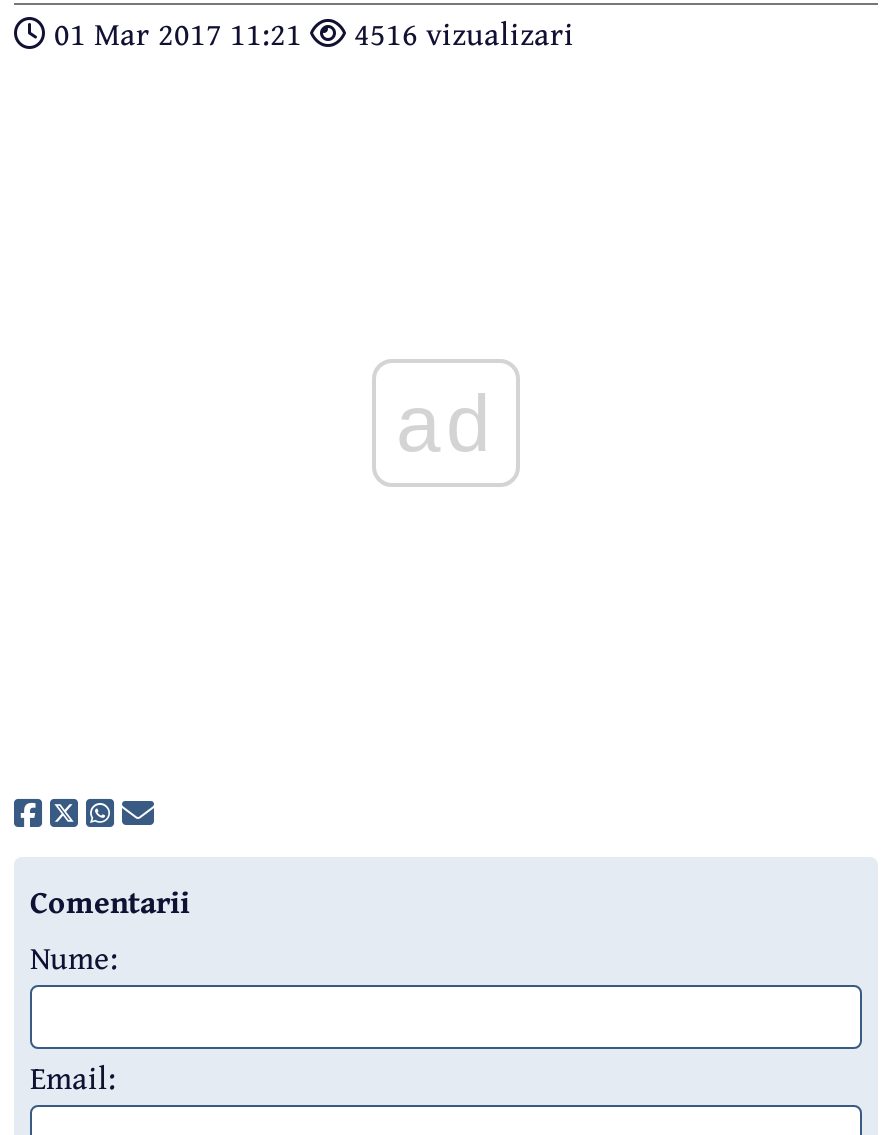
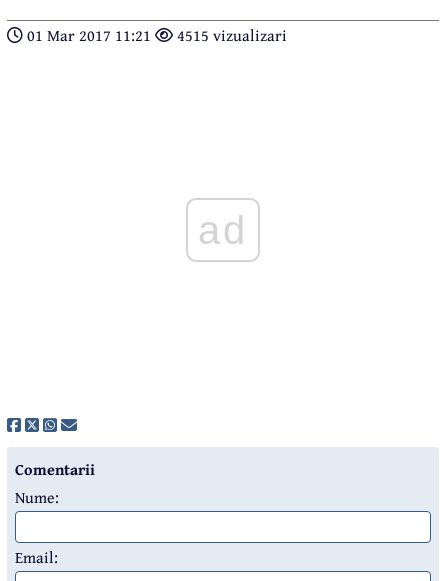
[46,9,574,57] 01 Mar 2017 11:21 4516 vizualizari -> [23,23,287,47] 01 Mar 2017 11:21 4515 vizualizari

